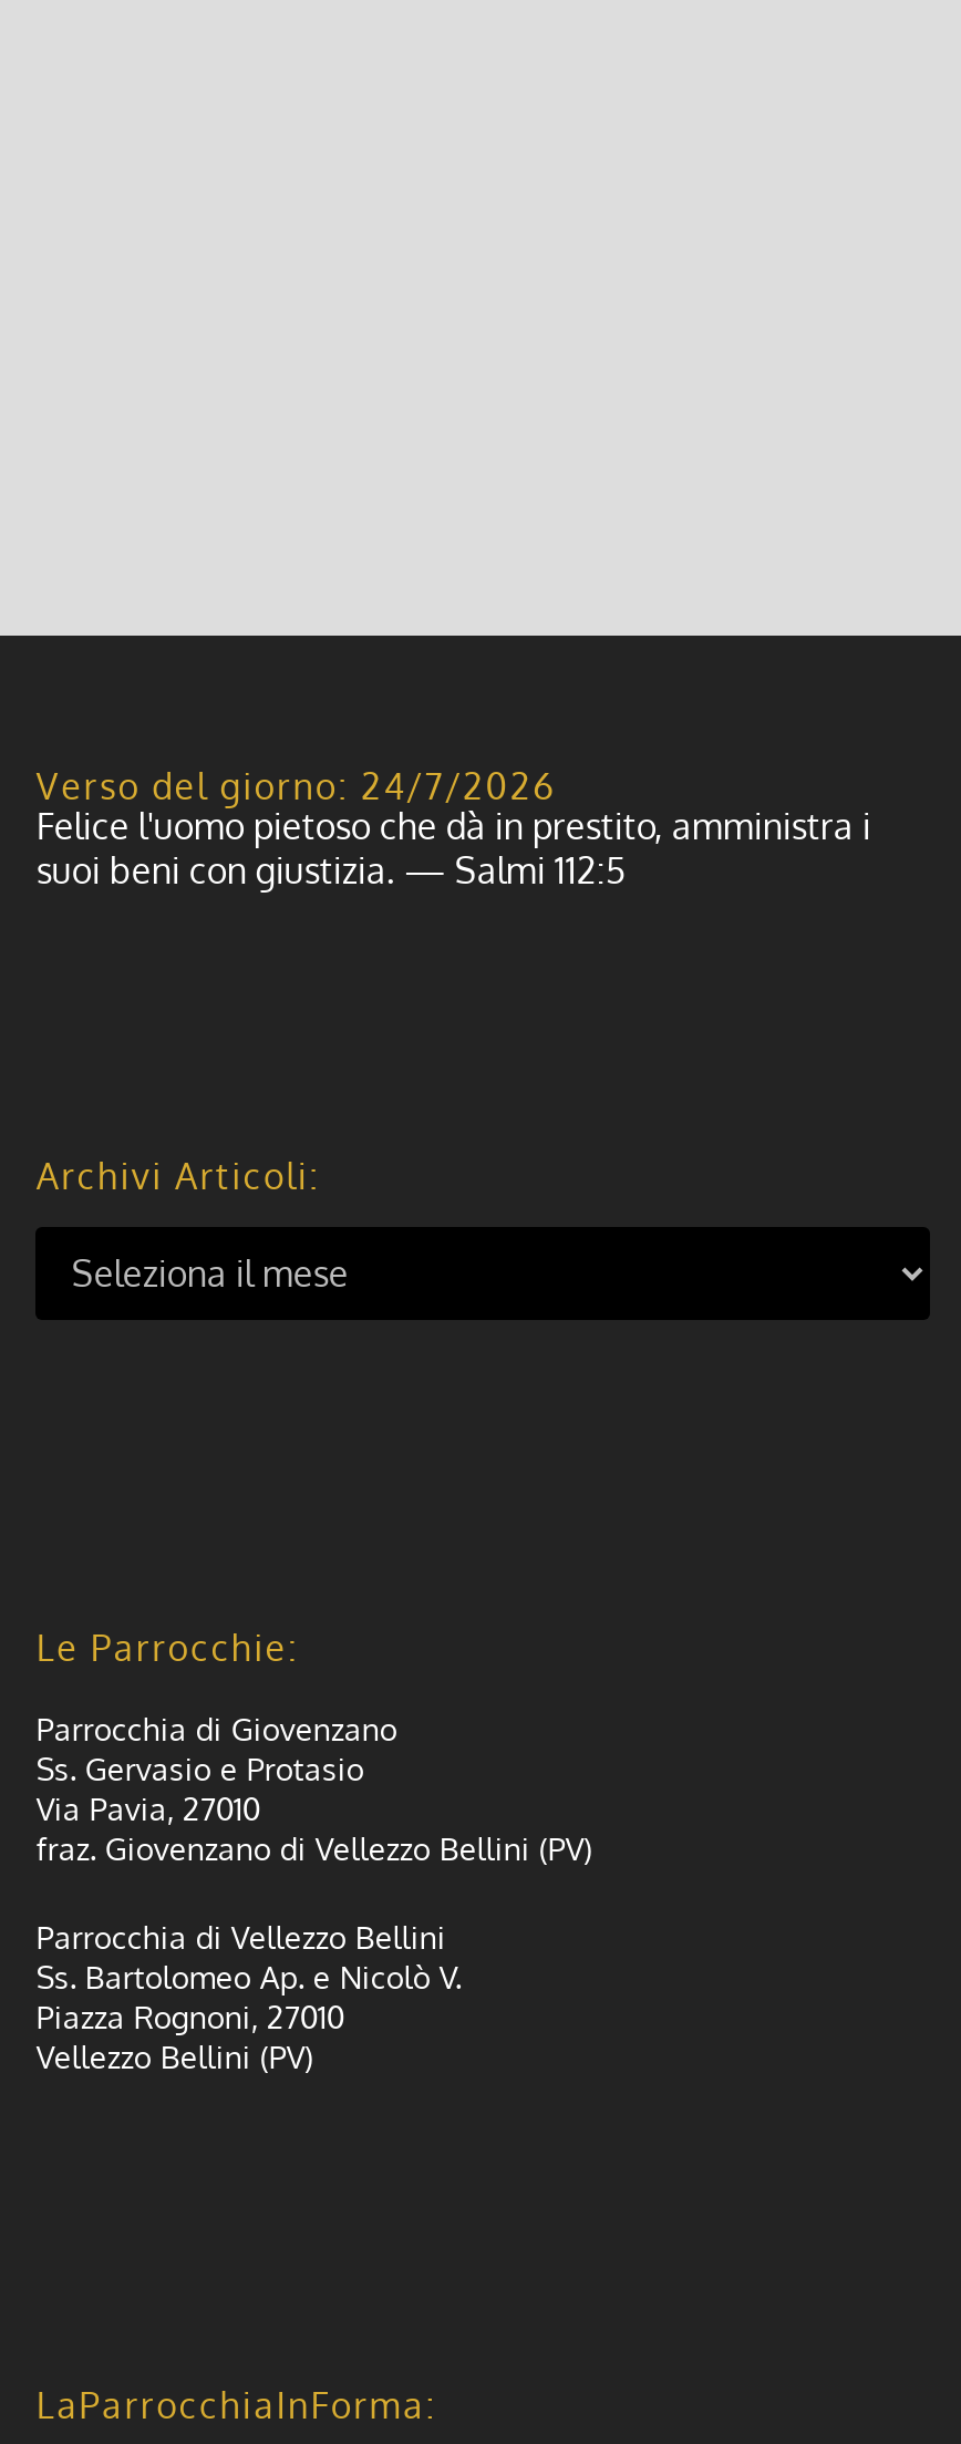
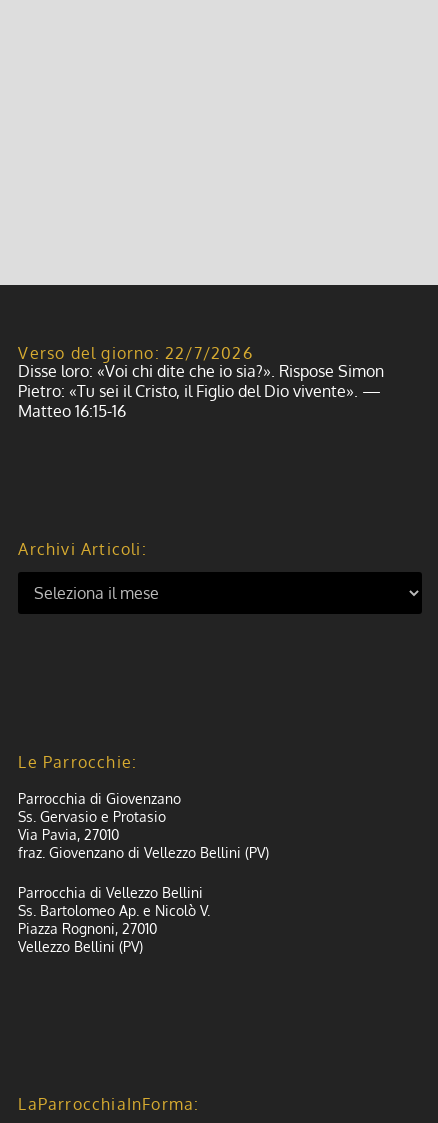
[36,764,871,893] Verso del giorno: 24/7/2026 | Felice l'uomo pietoso che dà in prestito, amministra i | suoi beni con giustizia. — Salmi 112:5 -> [18,343,384,421] Verso del giorno: 22/7/2026 | Disse loro: «Voi chi dite che io sia?». Rispose Simon | Pietro: «Tu sei il Cristo, il Figlio del Dio vivente». — | Matteo 16:15-16

